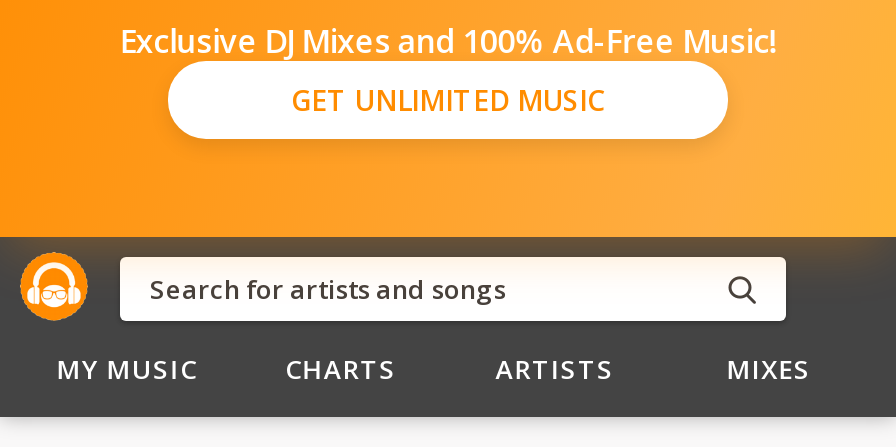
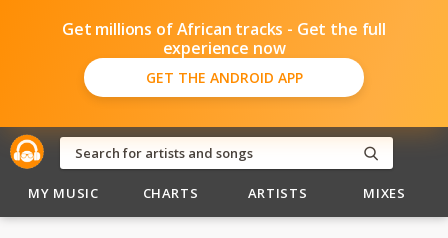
[120,19,776,119] Exclusive DJ Mixes and 100% Ad-Free Music! | GET UNLIMITED MUSIC -> [62,18,386,87] Get millions of African tracks - Get the full | experience now | GET THE ANDROID APP

